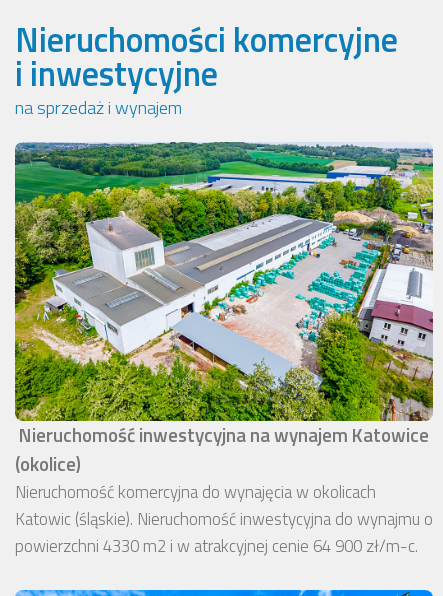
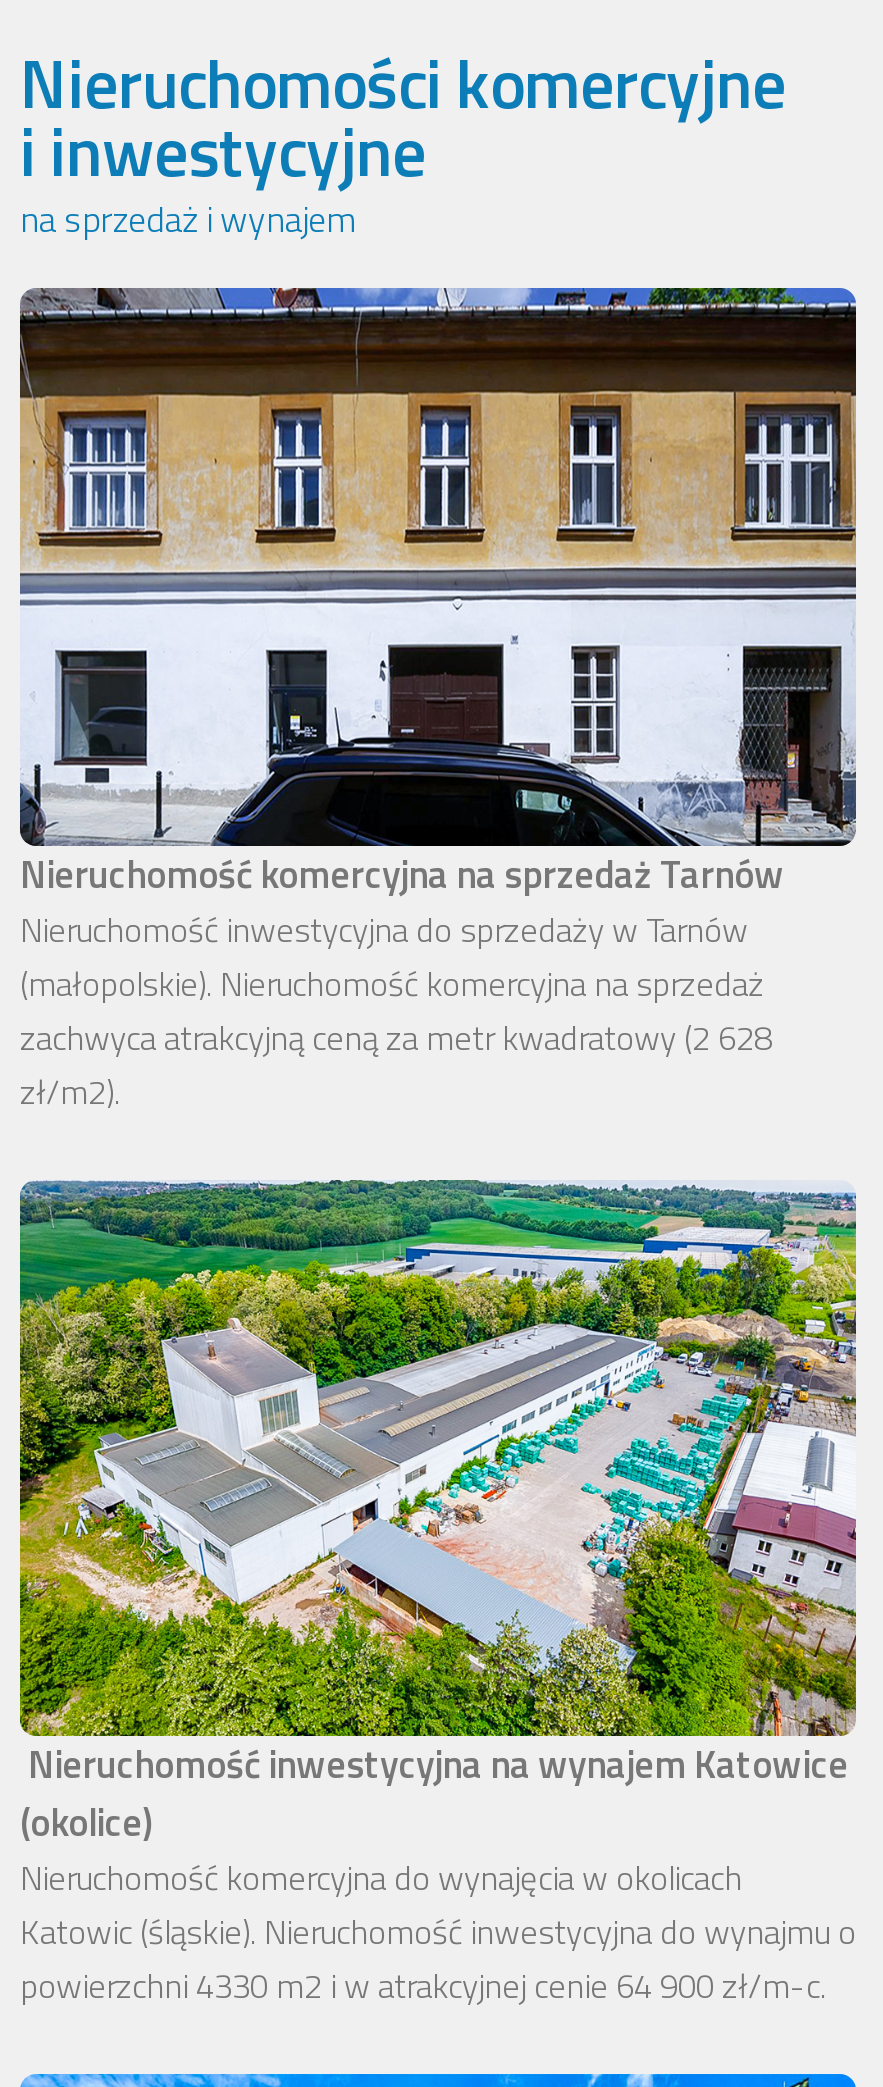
none -> [18,286,858,1117] [image] | Nieruchomość komercyjna na sprzedaż Tarnów | Nieruchomość inwestycyjna do sprzedaży w Tarnów | (małopolskie). Nieruchomość komercyjna na sprzedaż | zachwyca atrakcyjną ceną za metr kwadratowy (2 628 | zł/m2).

